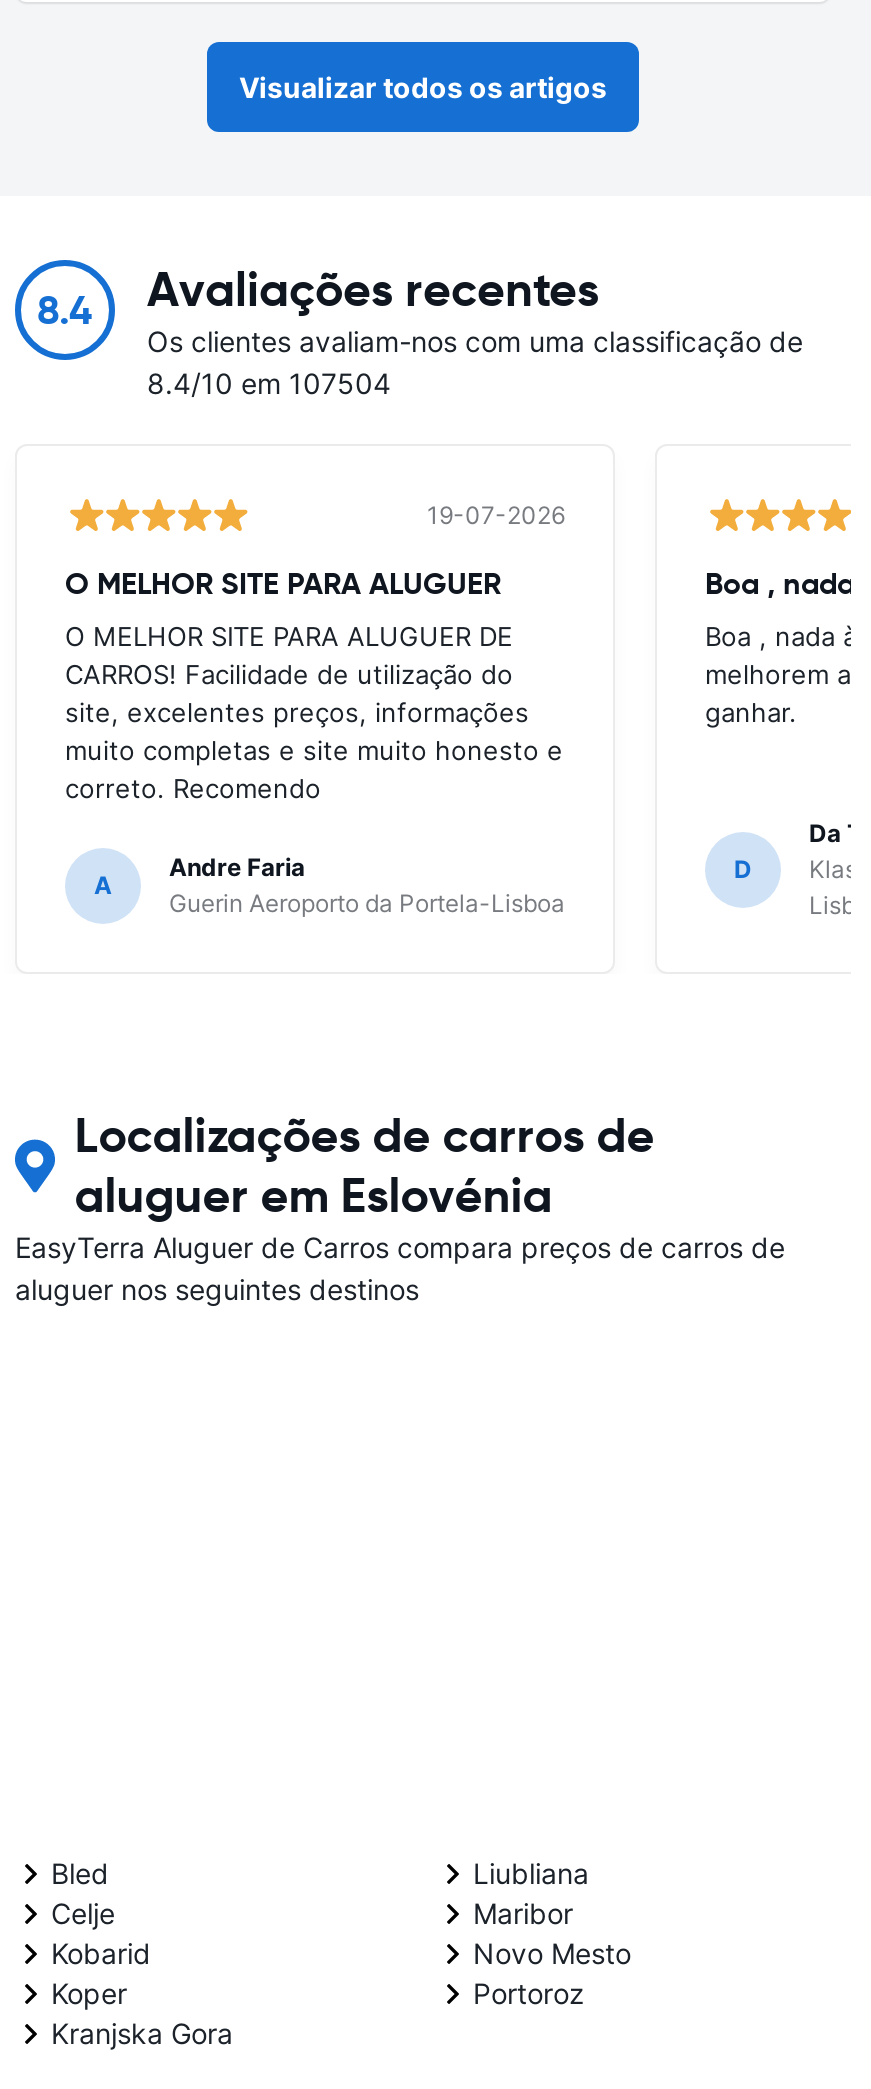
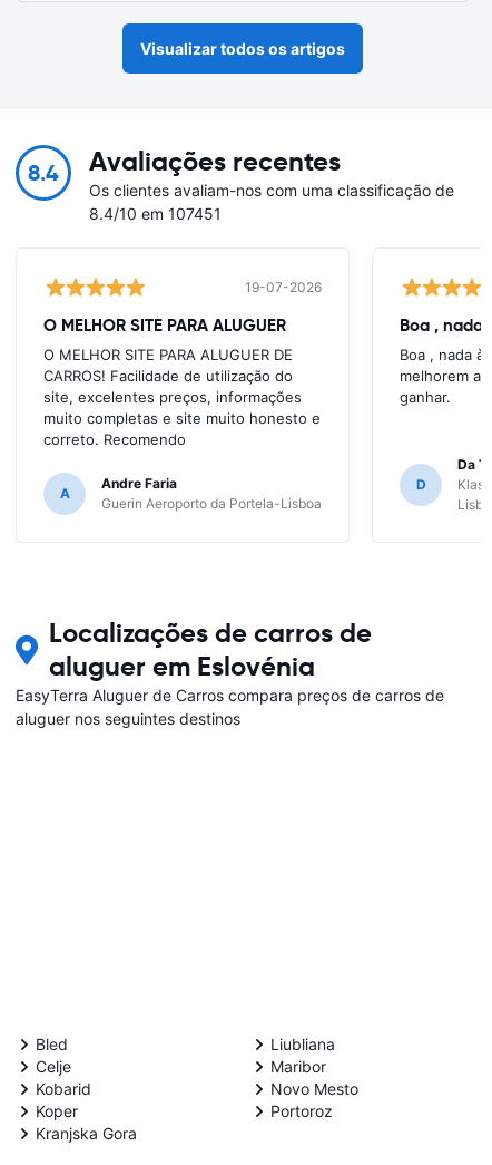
[147,366,391,400] 8.4/10 em 107504 -> [89,204,222,223] 8.4/10 em 107451

